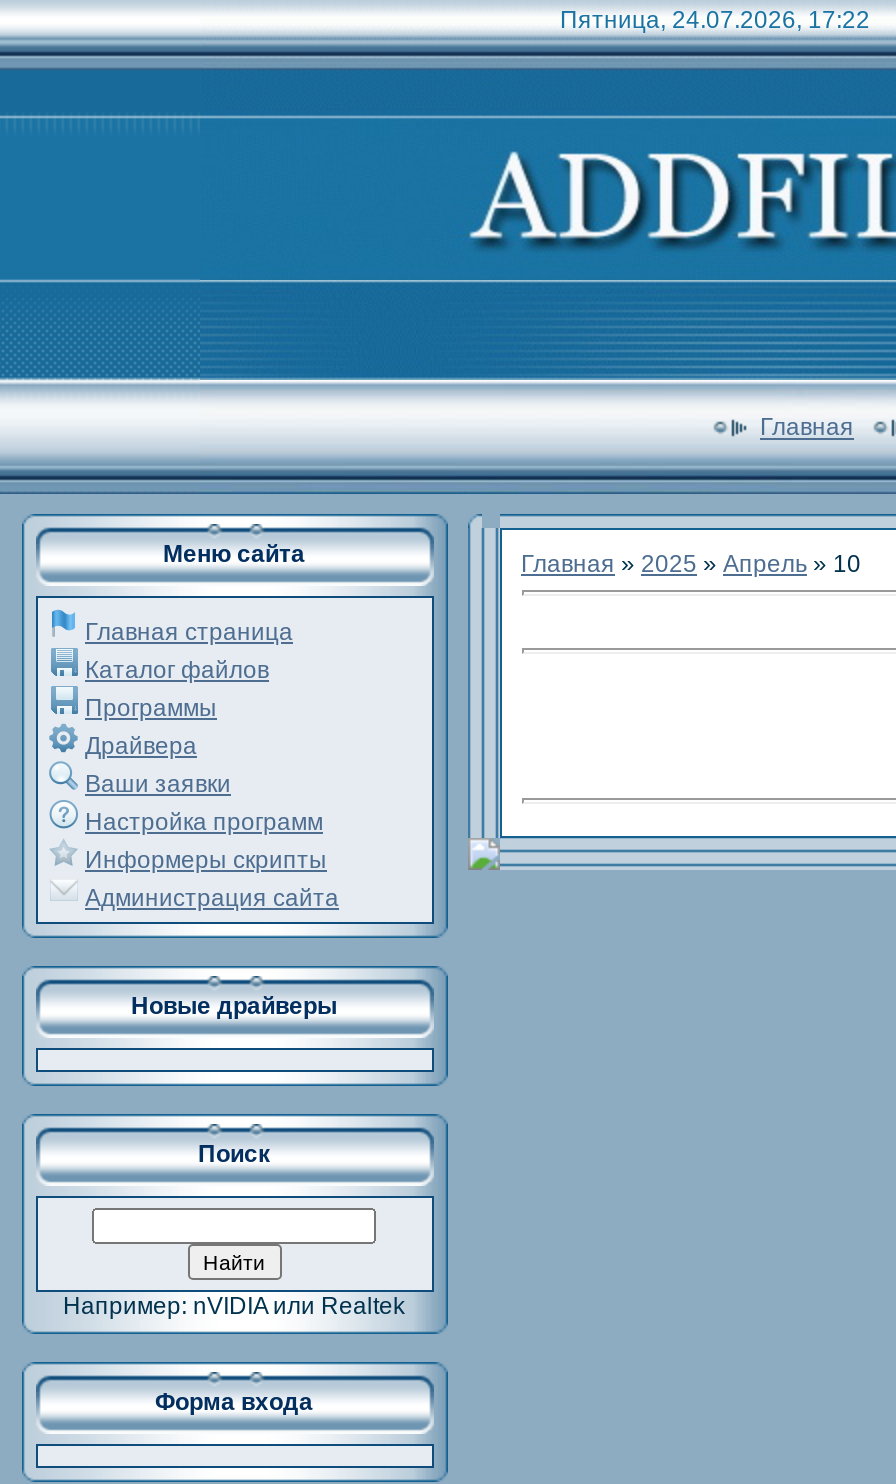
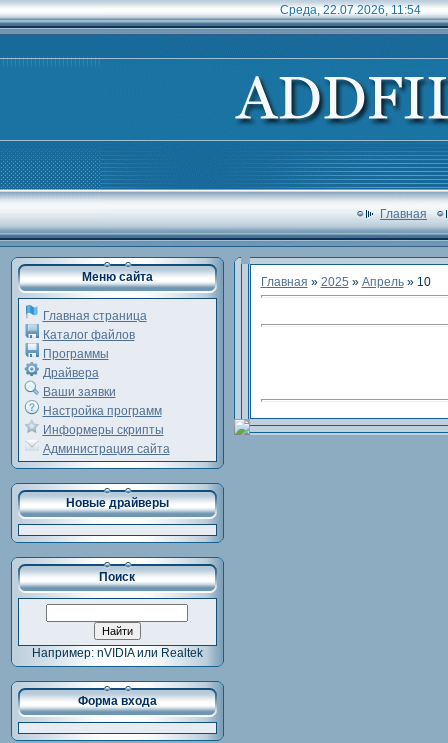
[560,6,870,34] Пятница, 24.07.2026, 17:22 -> [280,3,421,17] Среда, 22.07.2026, 11:54

